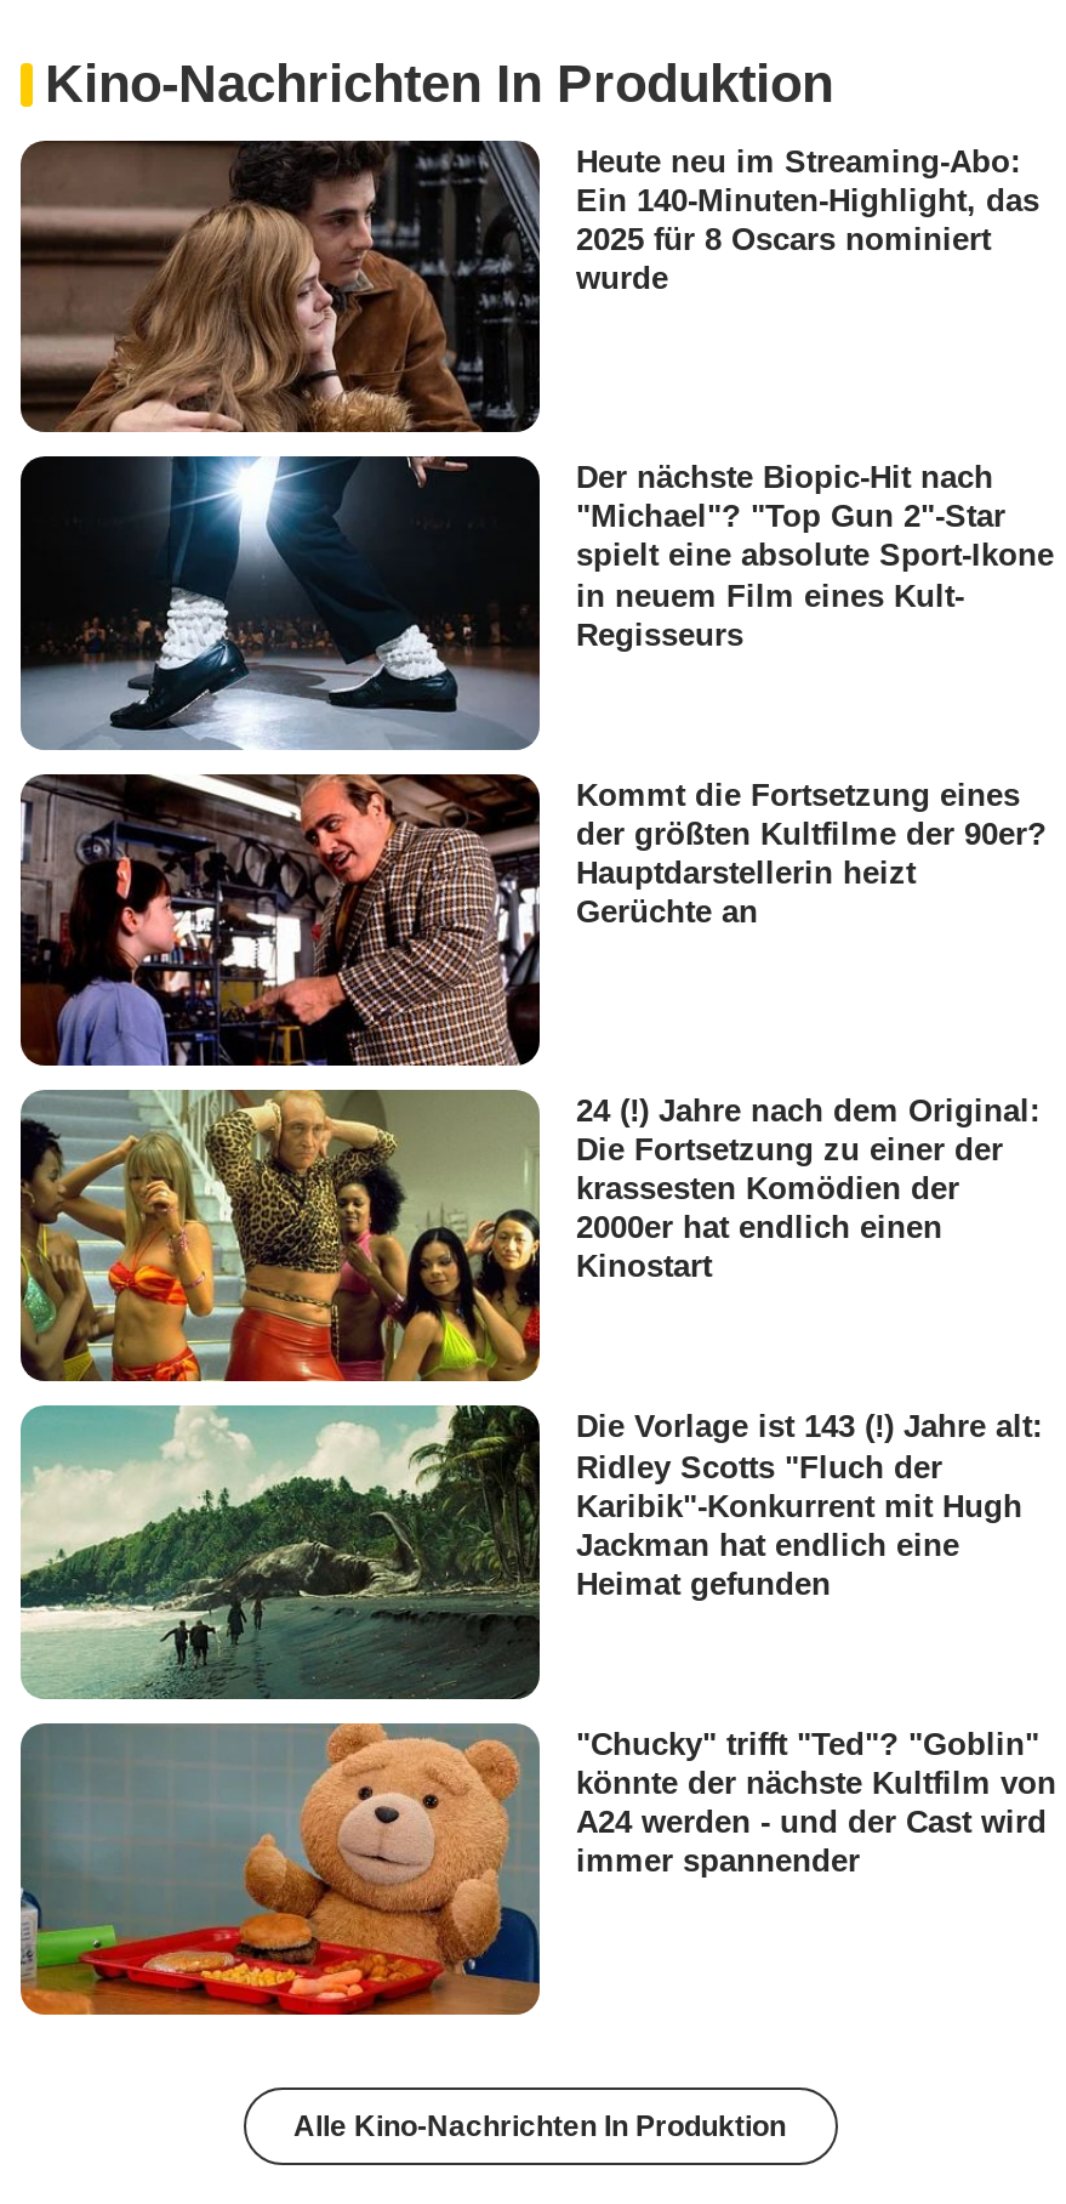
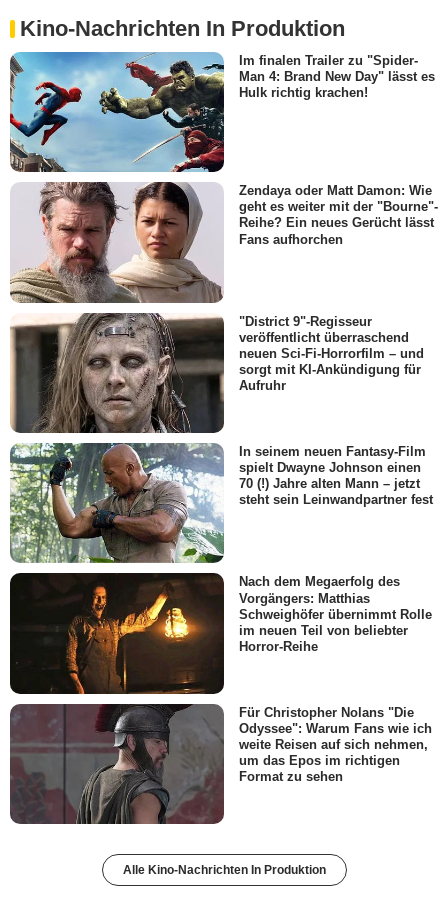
[18,138,1039,434] [image] | Heute neu im Streaming-Abo: | Ein 140-Minuten-Highlight, das | 2025 für 8 Oscars nominiert | wurde -> [10,51,435,173] [image] | Im finalen Trailer zu "Spider- | Man 4: Brand New Day" lässt es | Hulk richtig krachen!
[18,454,1054,750] [image] | Der nächste Biopic-Hit nach | "Michael"? "Top Gun 2"-Star | spielt eine absolute Sport-Ikone | in neuem Film eines Kult- | Regisseurs -> [10,181,438,304] [image] | Zendaya oder Matt Damon: Wie | geht es weiter mit der "Bourne"- | Reihe? Ein neues Gerücht lässt | Fans aufhorchen
[18,772,1047,1068] [image] | Kommt die Fortsetzung eines | der größten Kultfilme der 90er? | Hauptdarstellerin heizt | Gerüchte an -> [10,313,424,434] [image] | "District 9"-Regisseur | veröffentlicht überraschend | neuen Sci-Fi-Horrorfilm – und | sorgt mit KI-Ankündigung für | Aufruhr
[18,1087,1039,1384] [image] | 24 (!) Jahre nach dem Original: | Die Fortsetzung zu einer der | krassesten Komödien der | 2000er hat endlich einen | Kinostart -> [9,442,433,564] [image] | In seinem neuen Fantasy-Film | spielt Dwayne Johnson einen | 70 (!) Jahre alten Mann – jetzt | steht sein Leinwandpartner fest
[18,1403,1042,1702] [image] | Die Vorlage ist 143 (!) Jahre alt: | Ridley Scotts "Fluch der | Karibik"-Konkurrent mit Hugh | Jackman hat endlich eine | Heimat gefunden -> [9,572,432,695] [image] | Nach dem Megaerfolg des | Vorgängers: Matthias | Schweighöfer übernimmt Rolle | im neuen Teil von beliebter | Horror-Reihe
[21,1721,1056,2017] [image] | "Chucky" trifft "Ted"? "Goblin" | könnte der nächste Kultfilm von | A24 werden - und der Cast wird | immer spannender -> [10,703,432,825] [image] | Für Christopher Nolans "Die | Odyssee": Warum Fans wie ich | weite Reisen auf sich nehmen, | um das Epos im richtigen | Format zu sehen

